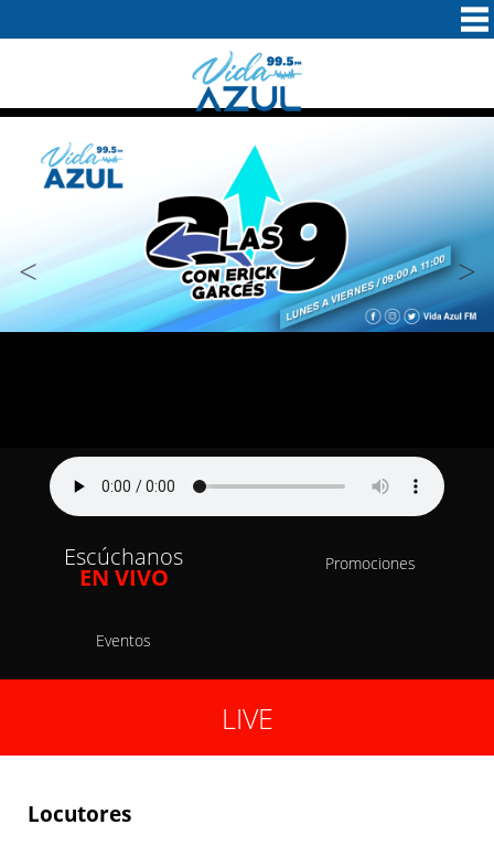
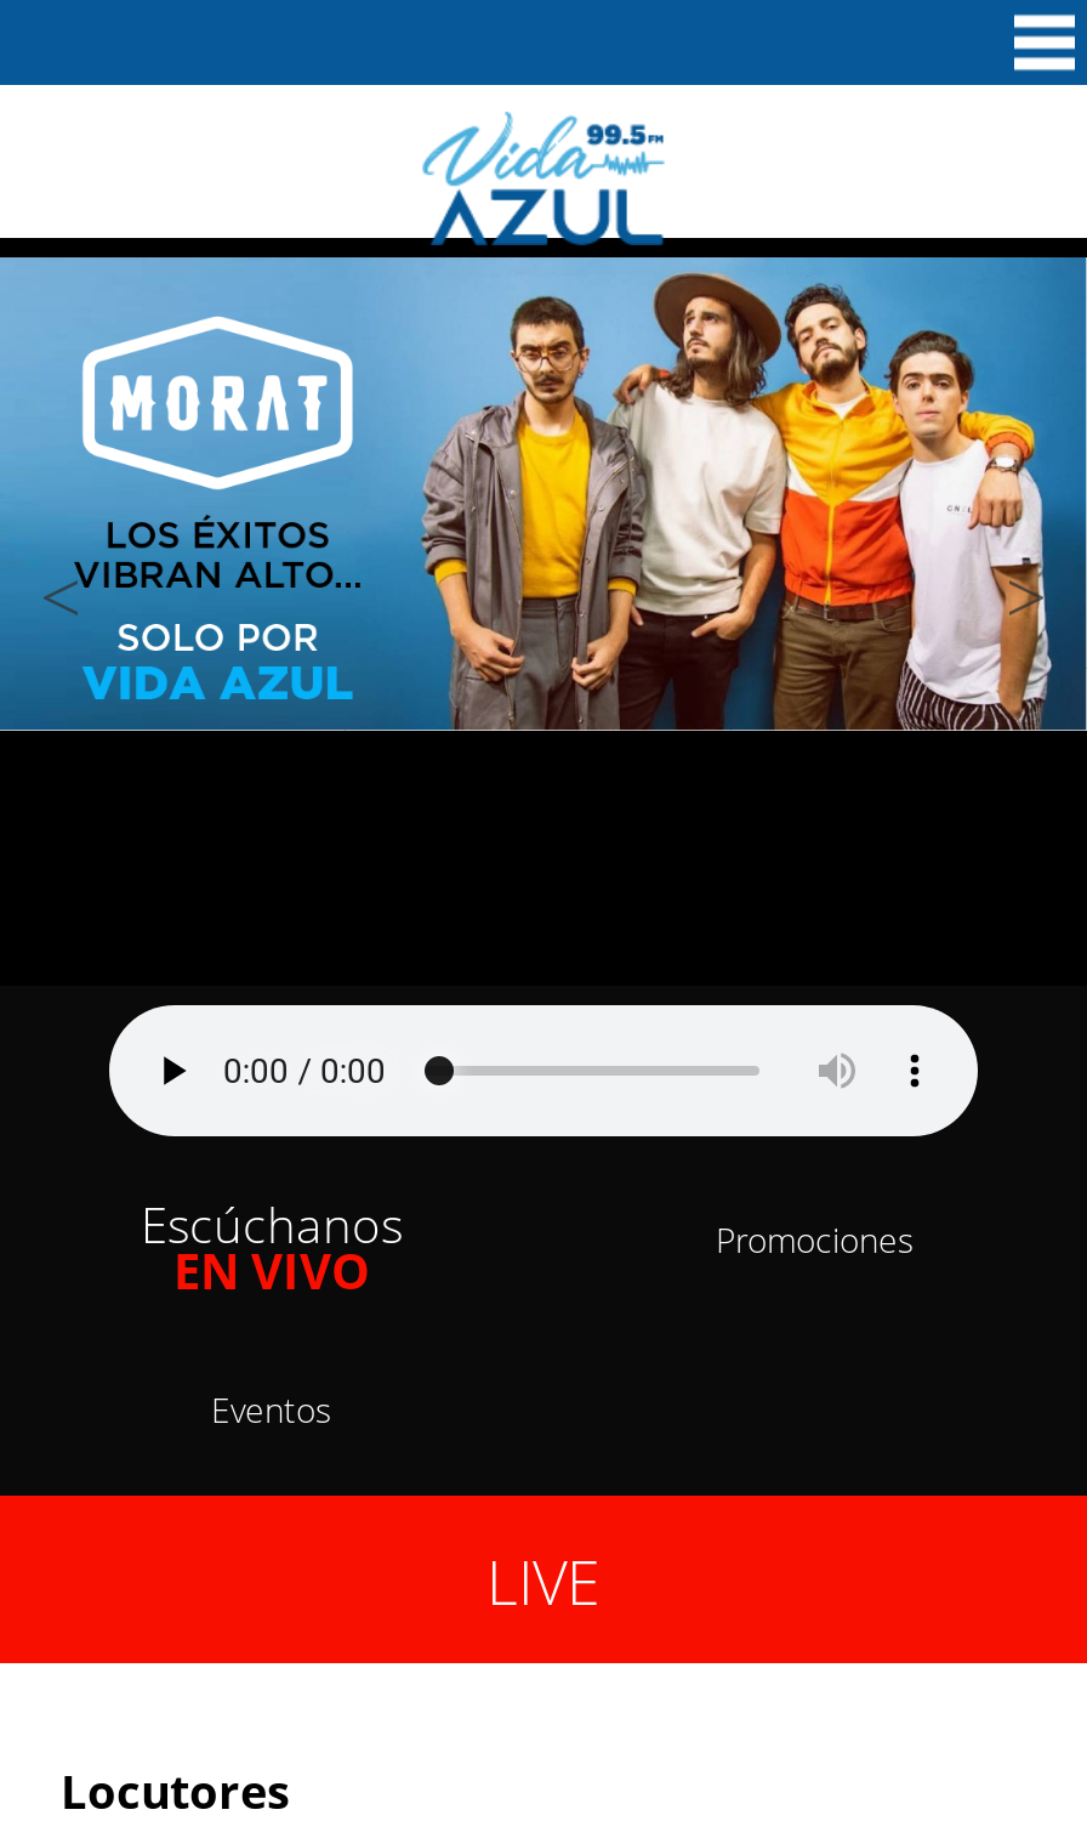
[3,116,491,333] [image] -> [7,255,1080,733] [image]

